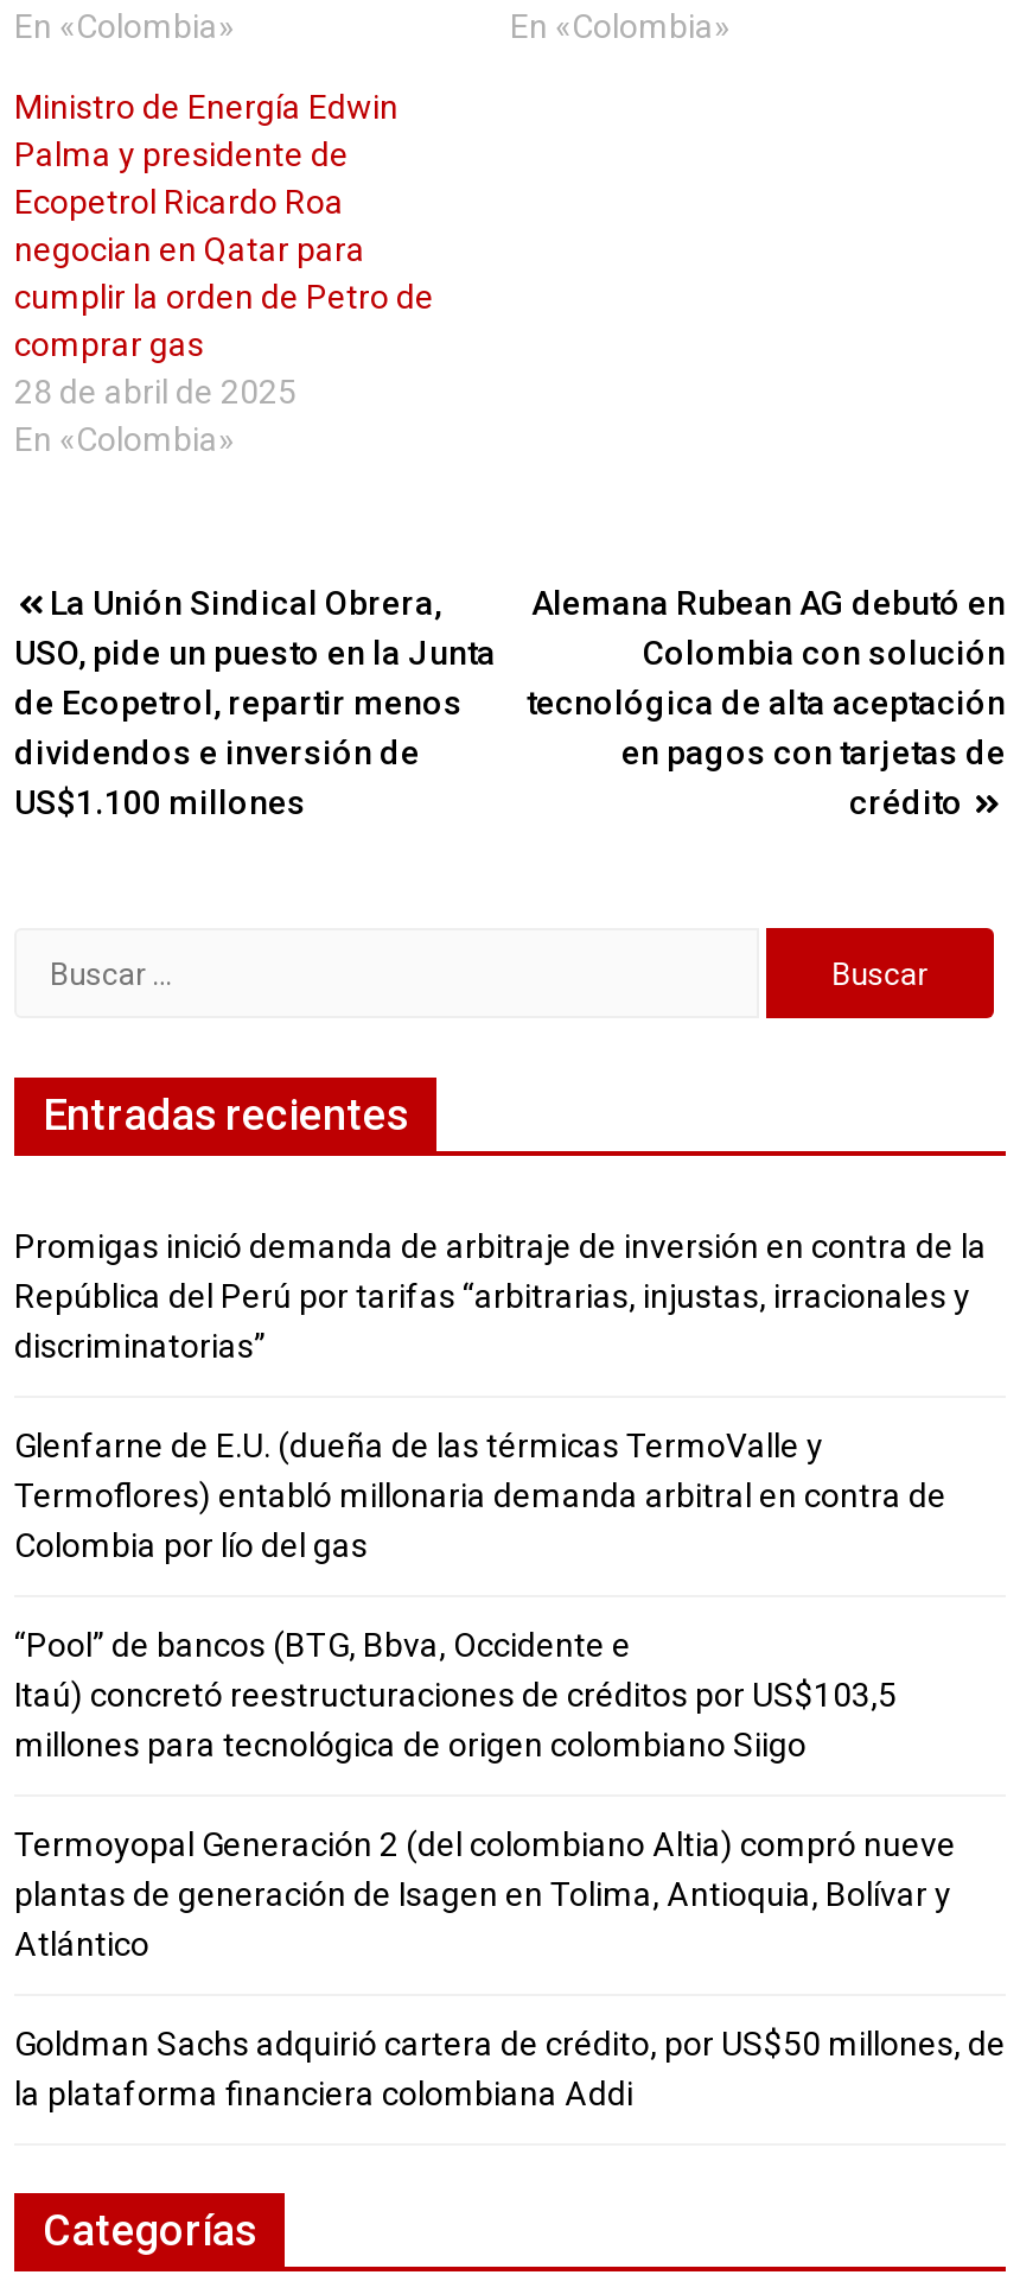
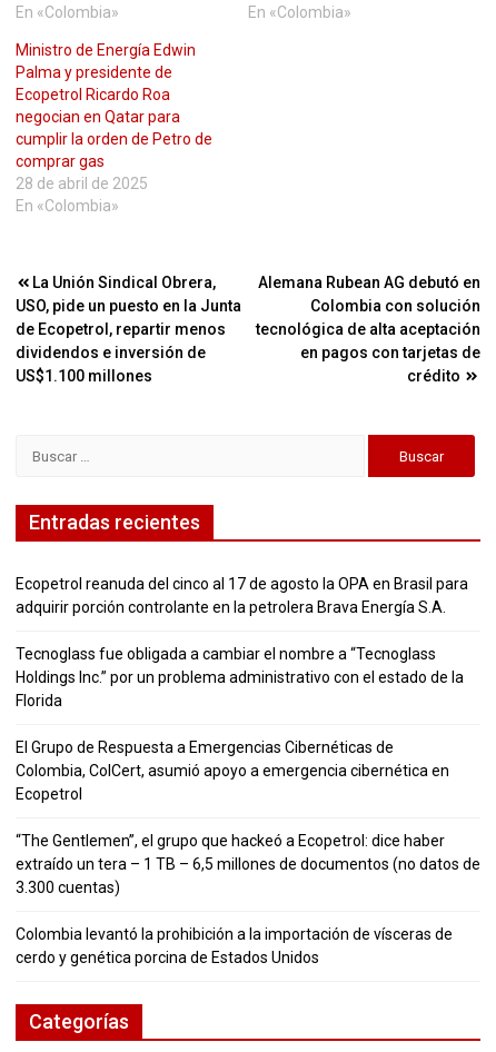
[14,1227,987,1365] Promigas inició demanda de arbitraje de inversión en contra de la | República del Perú por tarifas “arbitrarias, injustas, irracionales y | discriminatorias” -> [16,575,468,616] Ecopetrol reanuda del cinco al 17 de agosto la OPA en Brasil para | adquirir porción controlante en la petrolera Brava Energía S.A.
[14,1427,946,1564] Glenfarne de E.U. (dueña de las térmicas TermoValle y | Termoflores) entabló millonaria demanda arbitral en contra de | Colombia por lío del gas -> [16,645,464,710] Tecnoglass fue obligada a cambiar el nombre a “Tecnoglass | Holdings Inc.” por un problema administrativo con el estado de la | Florida
[14,1626,897,1764] “Pool” de bancos (BTG, Bbva, Occidente e | Itaú) concretó reestructuraciones de créditos por US$103,5 | millones para tecnológica de origen colombiano Siigo -> [16,739,449,803] El Grupo de Respuesta a Emergencias Cibernéticas de | Colombia, ColCert, asumió apoyo a emergencia cibernética en | Ecopetrol
[14,1825,956,1963] Termoyopal Generación 2 (del colombiano Altia) compró nueve | plantas de generación de Isagen en Tolima, Antioquia, Bolívar y | Atlántico -> [16,832,480,896] “The Gentlemen”, el grupo que hackeó a Ecopetrol: dice haber | extraído un tera – 1 TB – 6,5 millones de documentos (no datos de | 3.300 cuentas)
[14,2025,1006,2113] Goldman Sachs adquirió cartera de crédito, por US$50 millones, de | la plataforma financiera colombiana Addi -> [16,925,453,966] Colombia levantó la prohibición a la importación de vísceras de | cerdo y genética porcina de Estados Unidos

